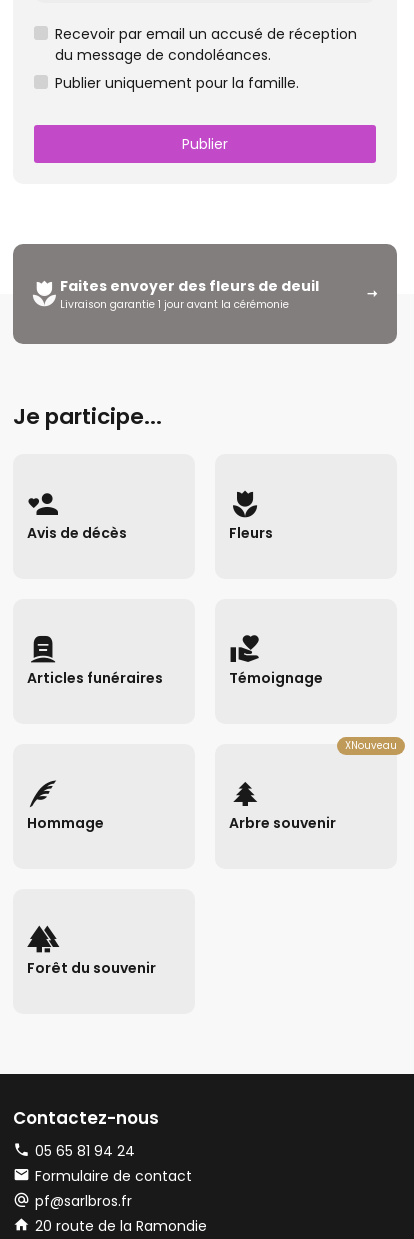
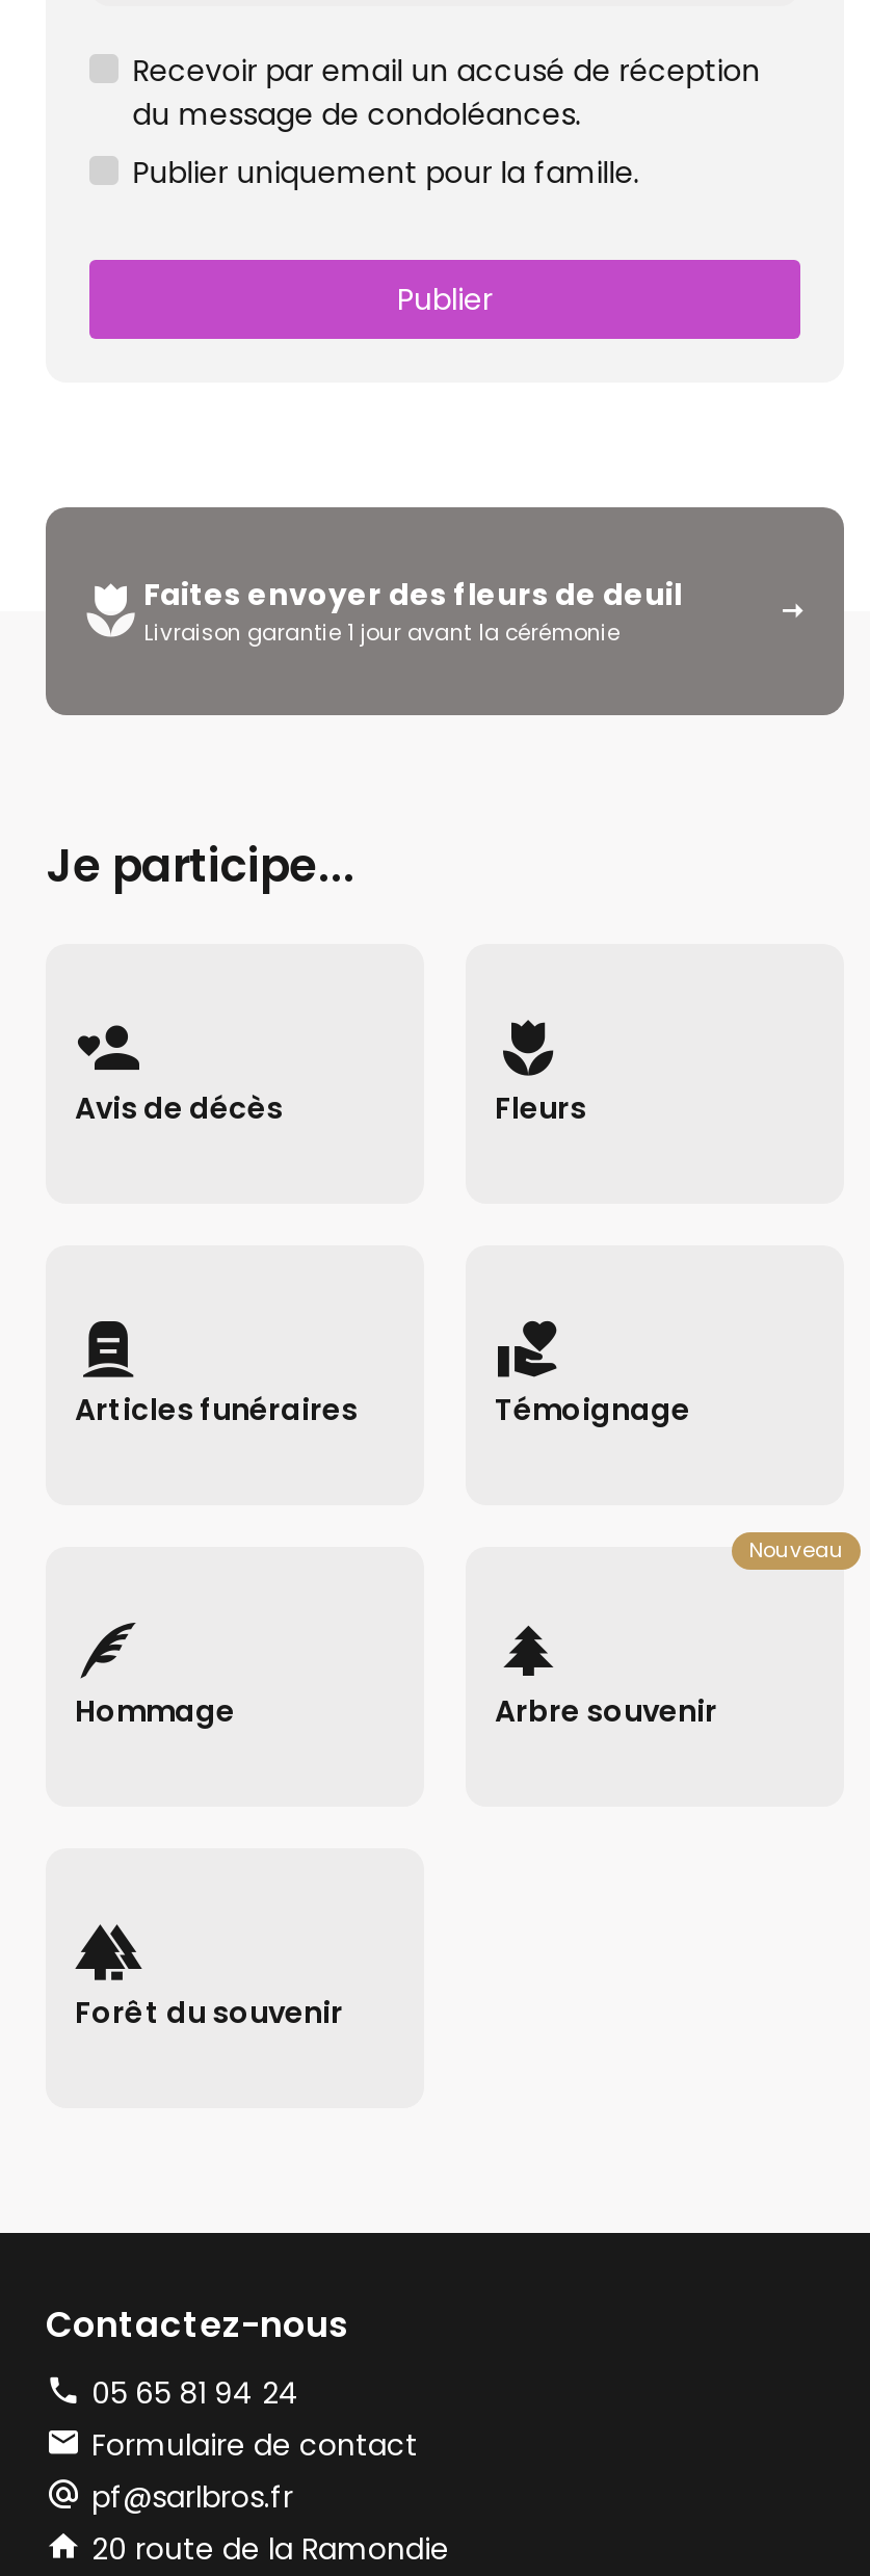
[345,739,397,752] XNouveau -> [748,1537,844,1564] Nouveau

